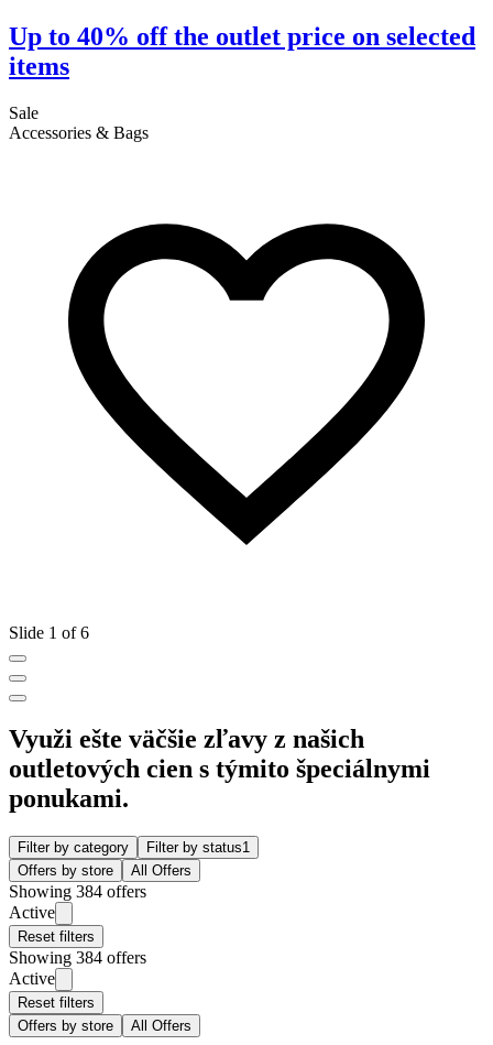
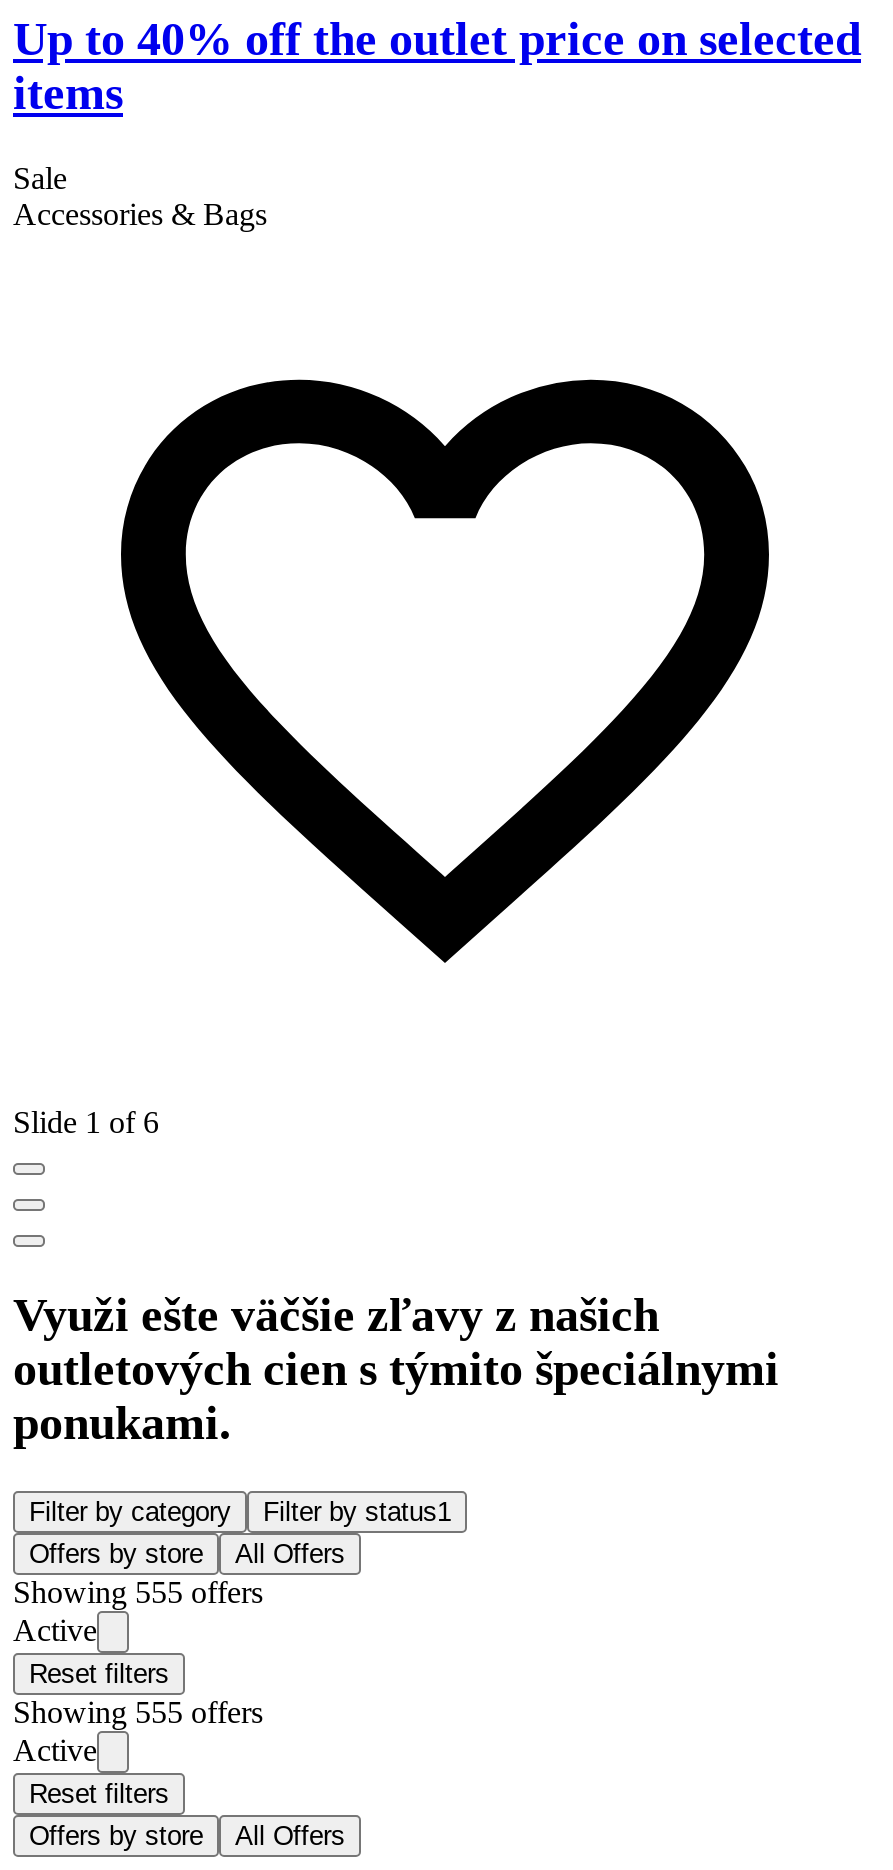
[9,882,146,901] Showing 384 offers -> [13,1575,263,1609] Showing 555 offers
[9,948,146,967] Showing 384 offers -> [13,1695,263,1729] Showing 555 offers

